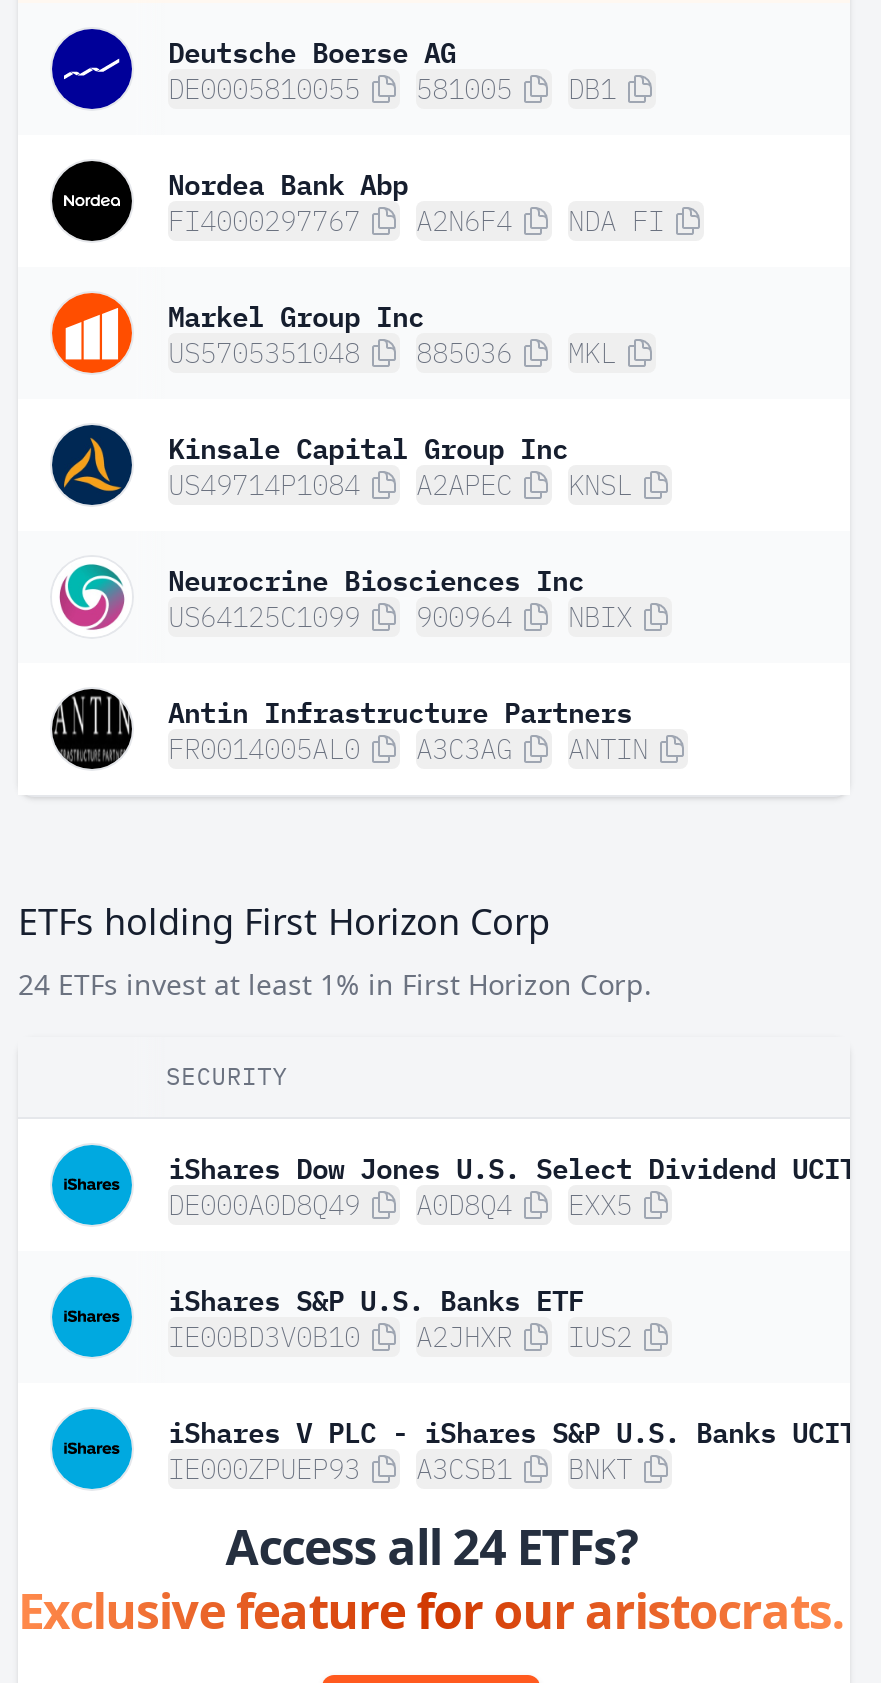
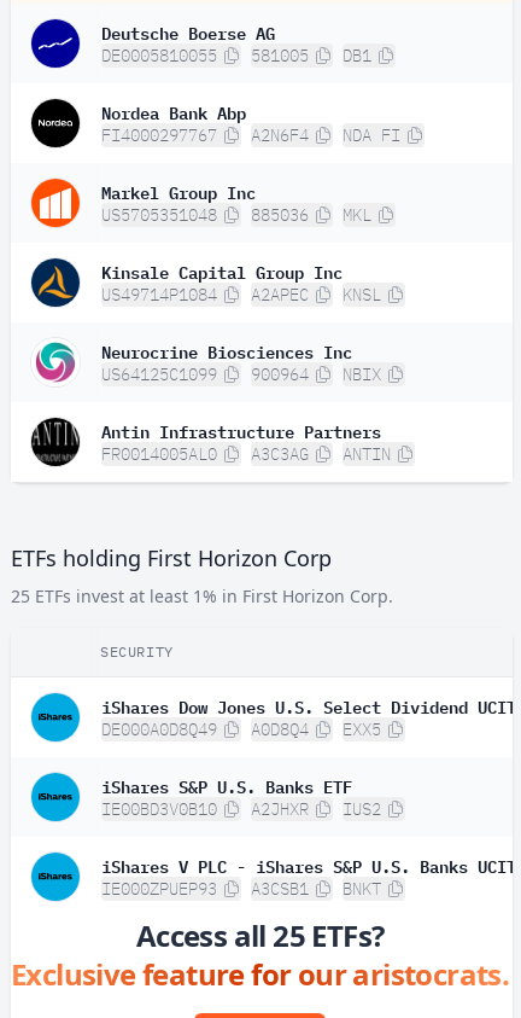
[18,965,652,1003] 24 ETFs invest at least 1% in First Horizon Corp. -> [11,584,393,607] 25 ETFs invest at least 1% in First Horizon Corp.
[226,1513,637,1579] Access all 24 ETFs? -> [136,915,384,955] Access all 25 ETFs?

